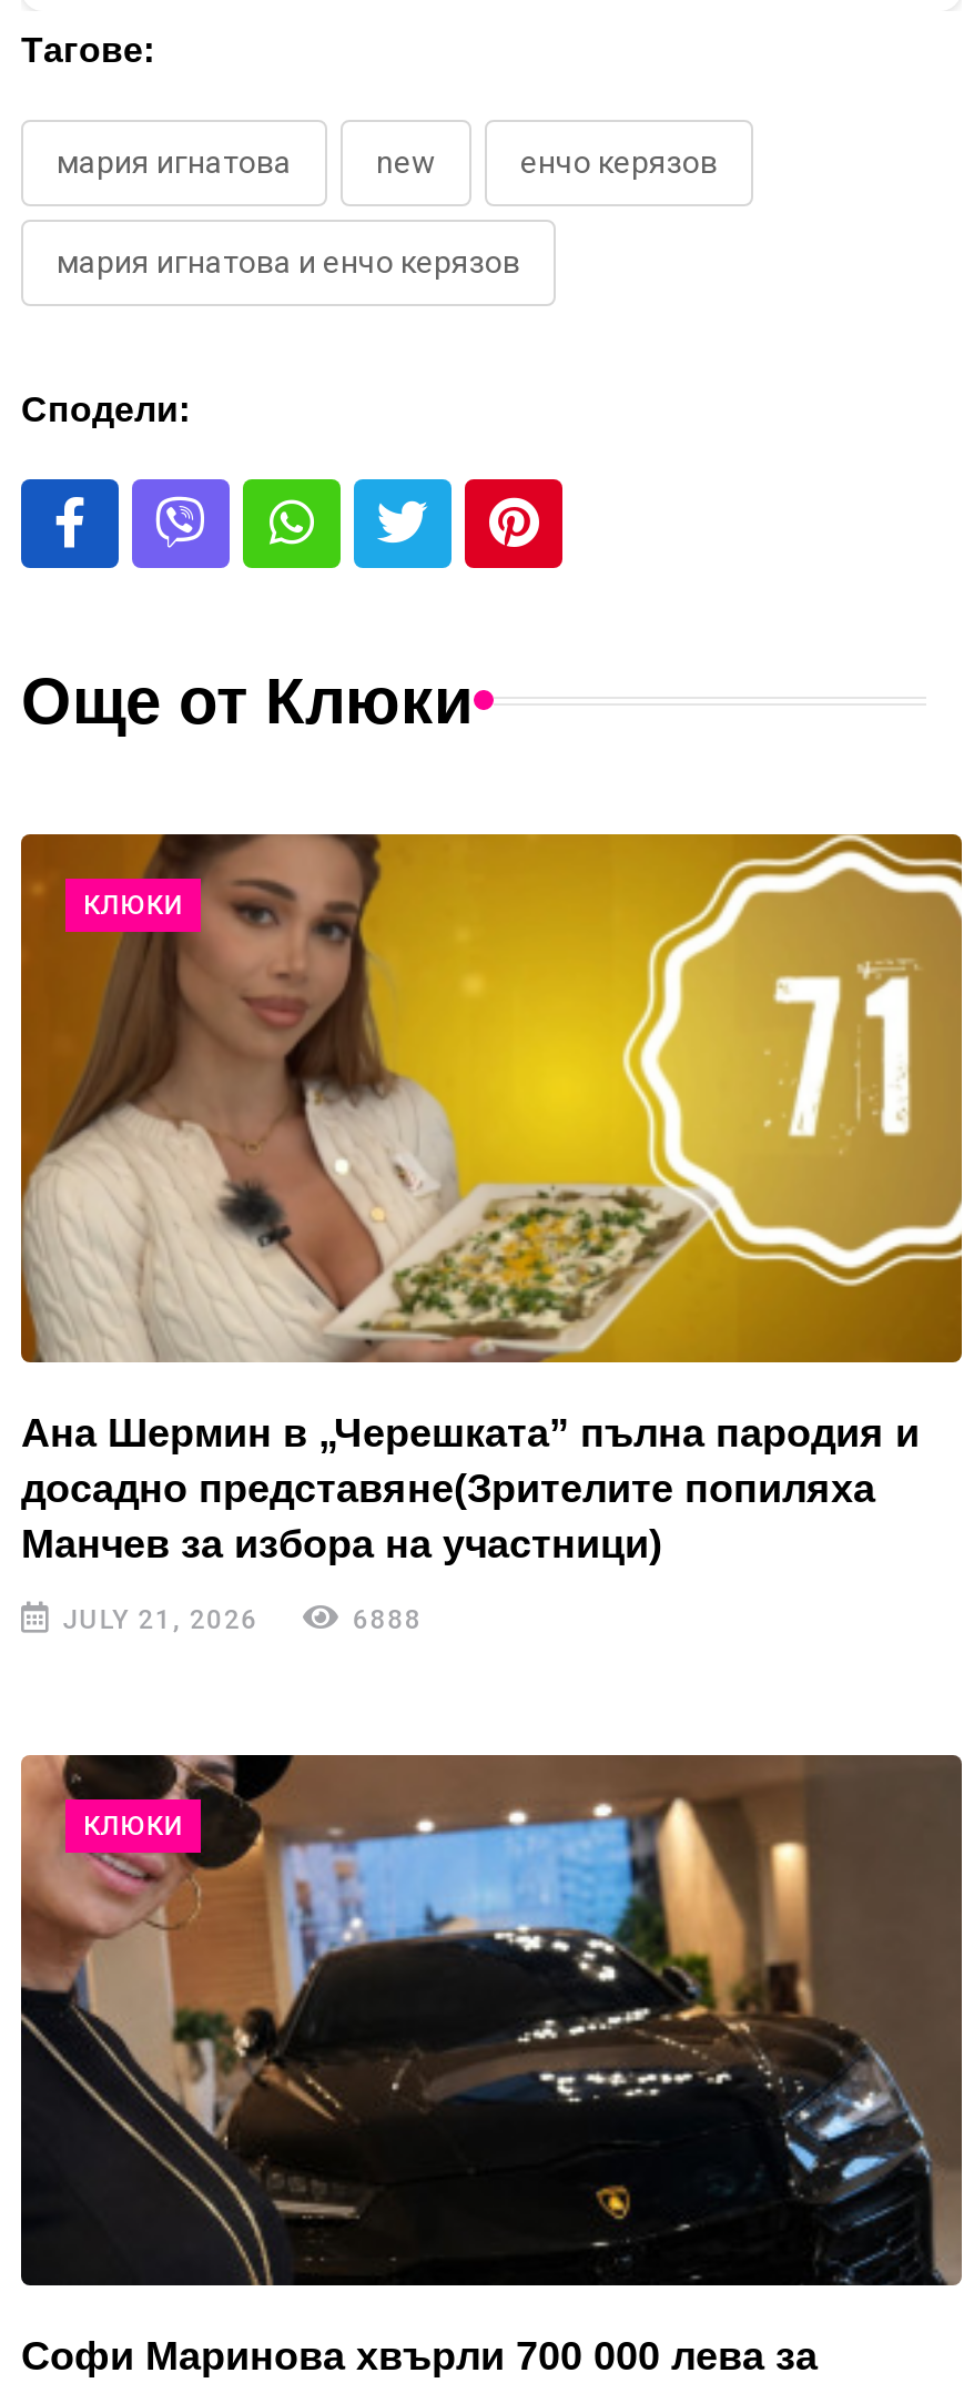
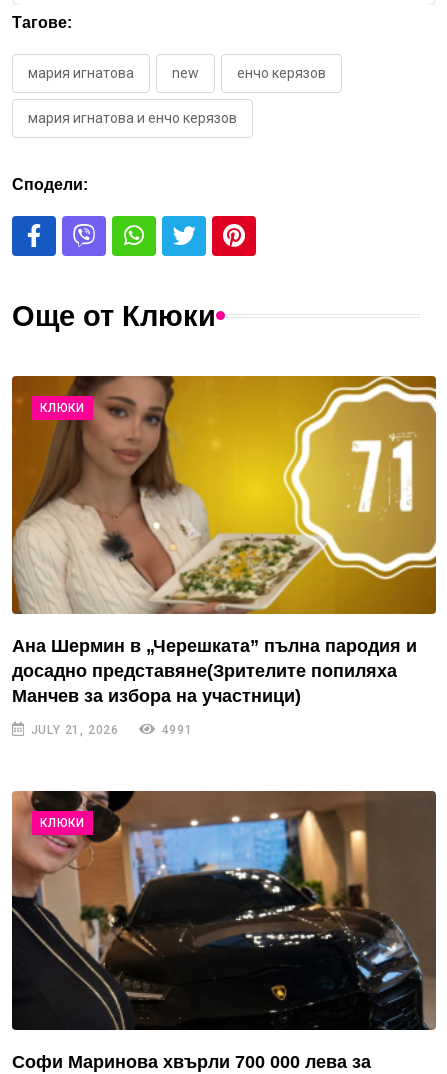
[345,1604,422,1635] 6888 -> [158,723,193,737] 4991

